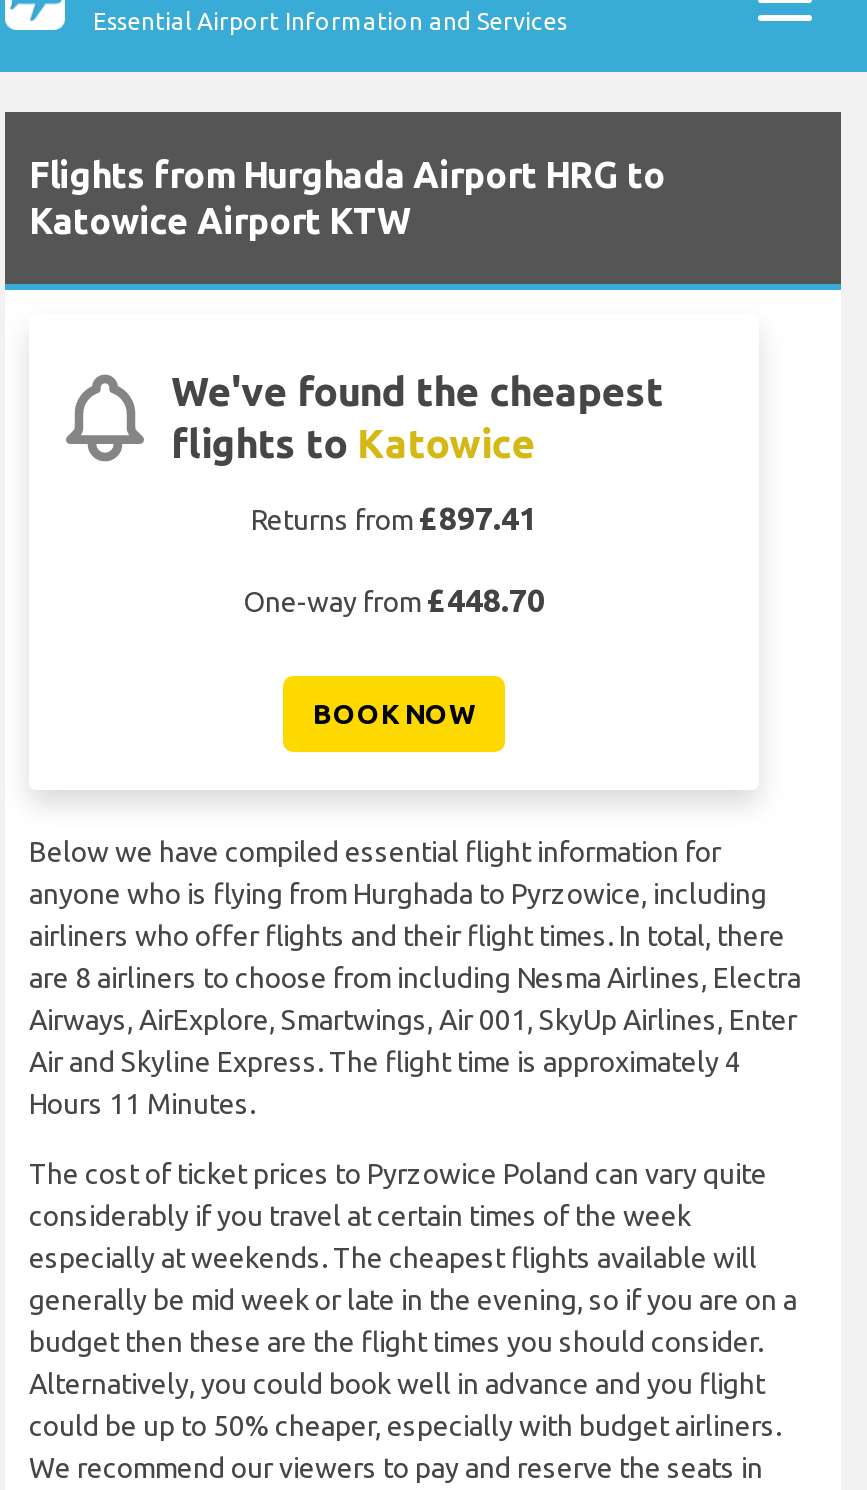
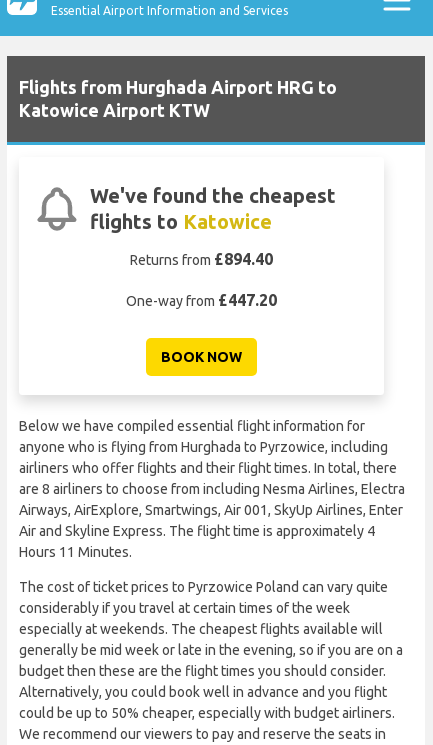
[251,500,537,536] Returns from £897.41 -> [130,250,273,268] Returns from £894.40
[243,582,545,618] One-way from £448.70 -> [126,291,277,309] One-way from £447.20

